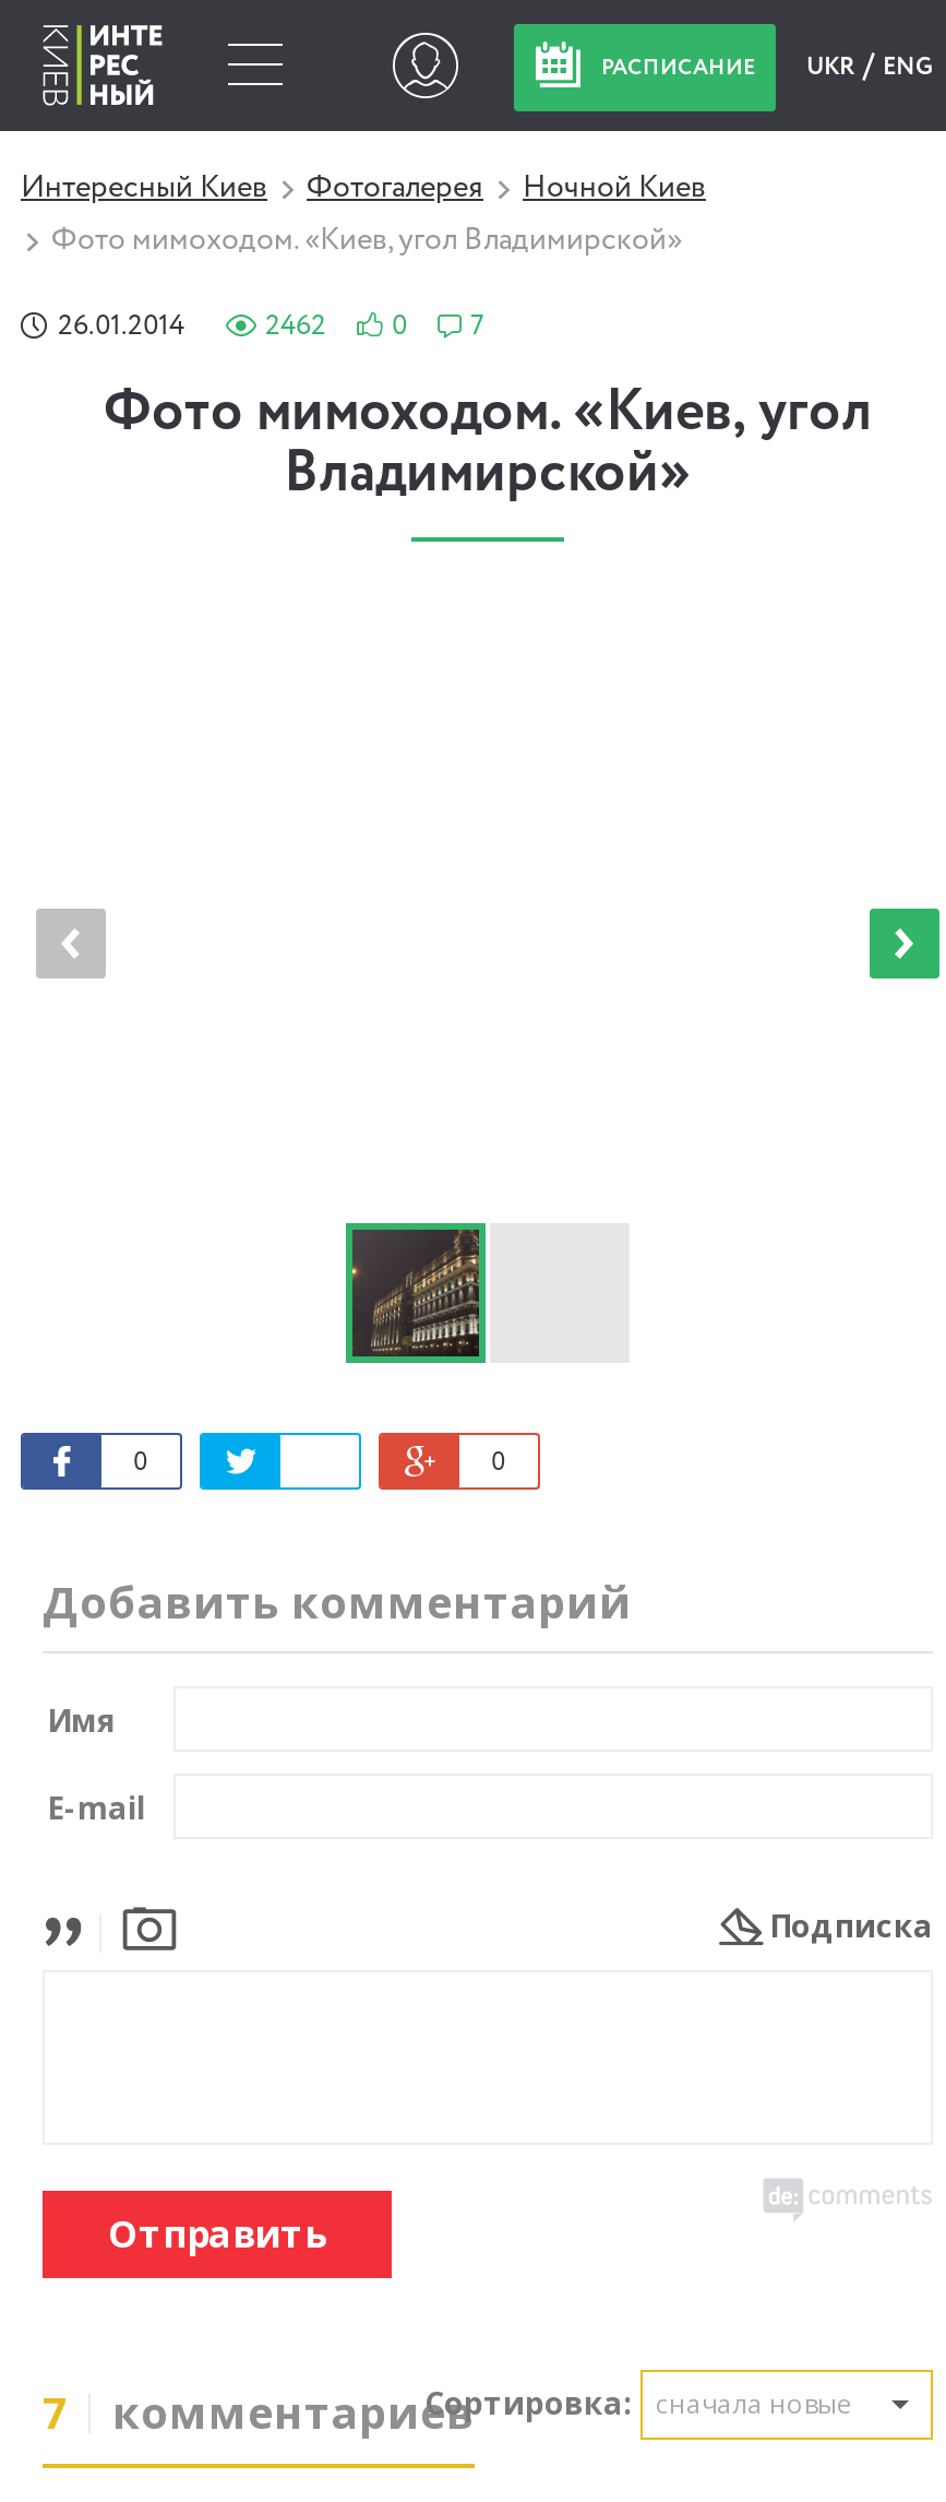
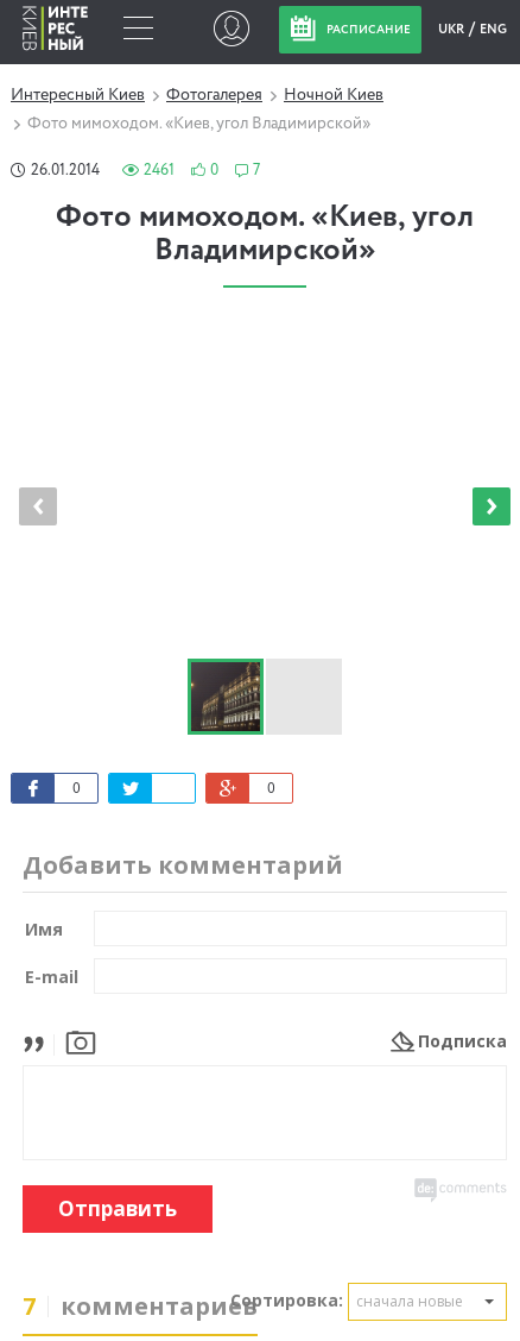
[265,312,326,341] 2462 -> [144,163,175,178] 2461

